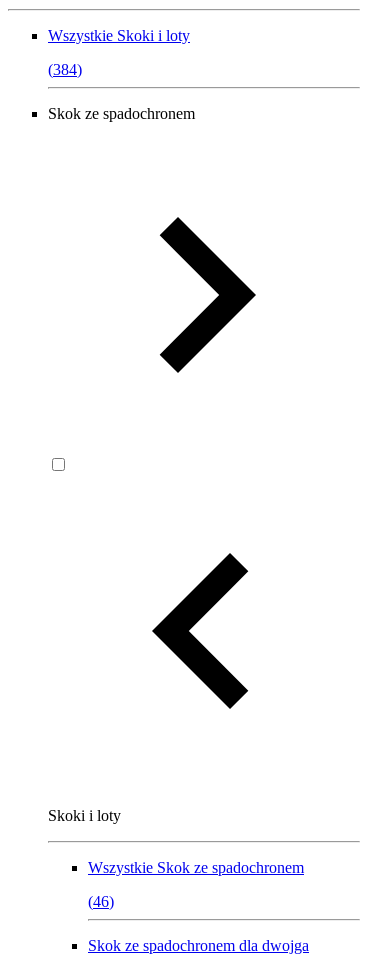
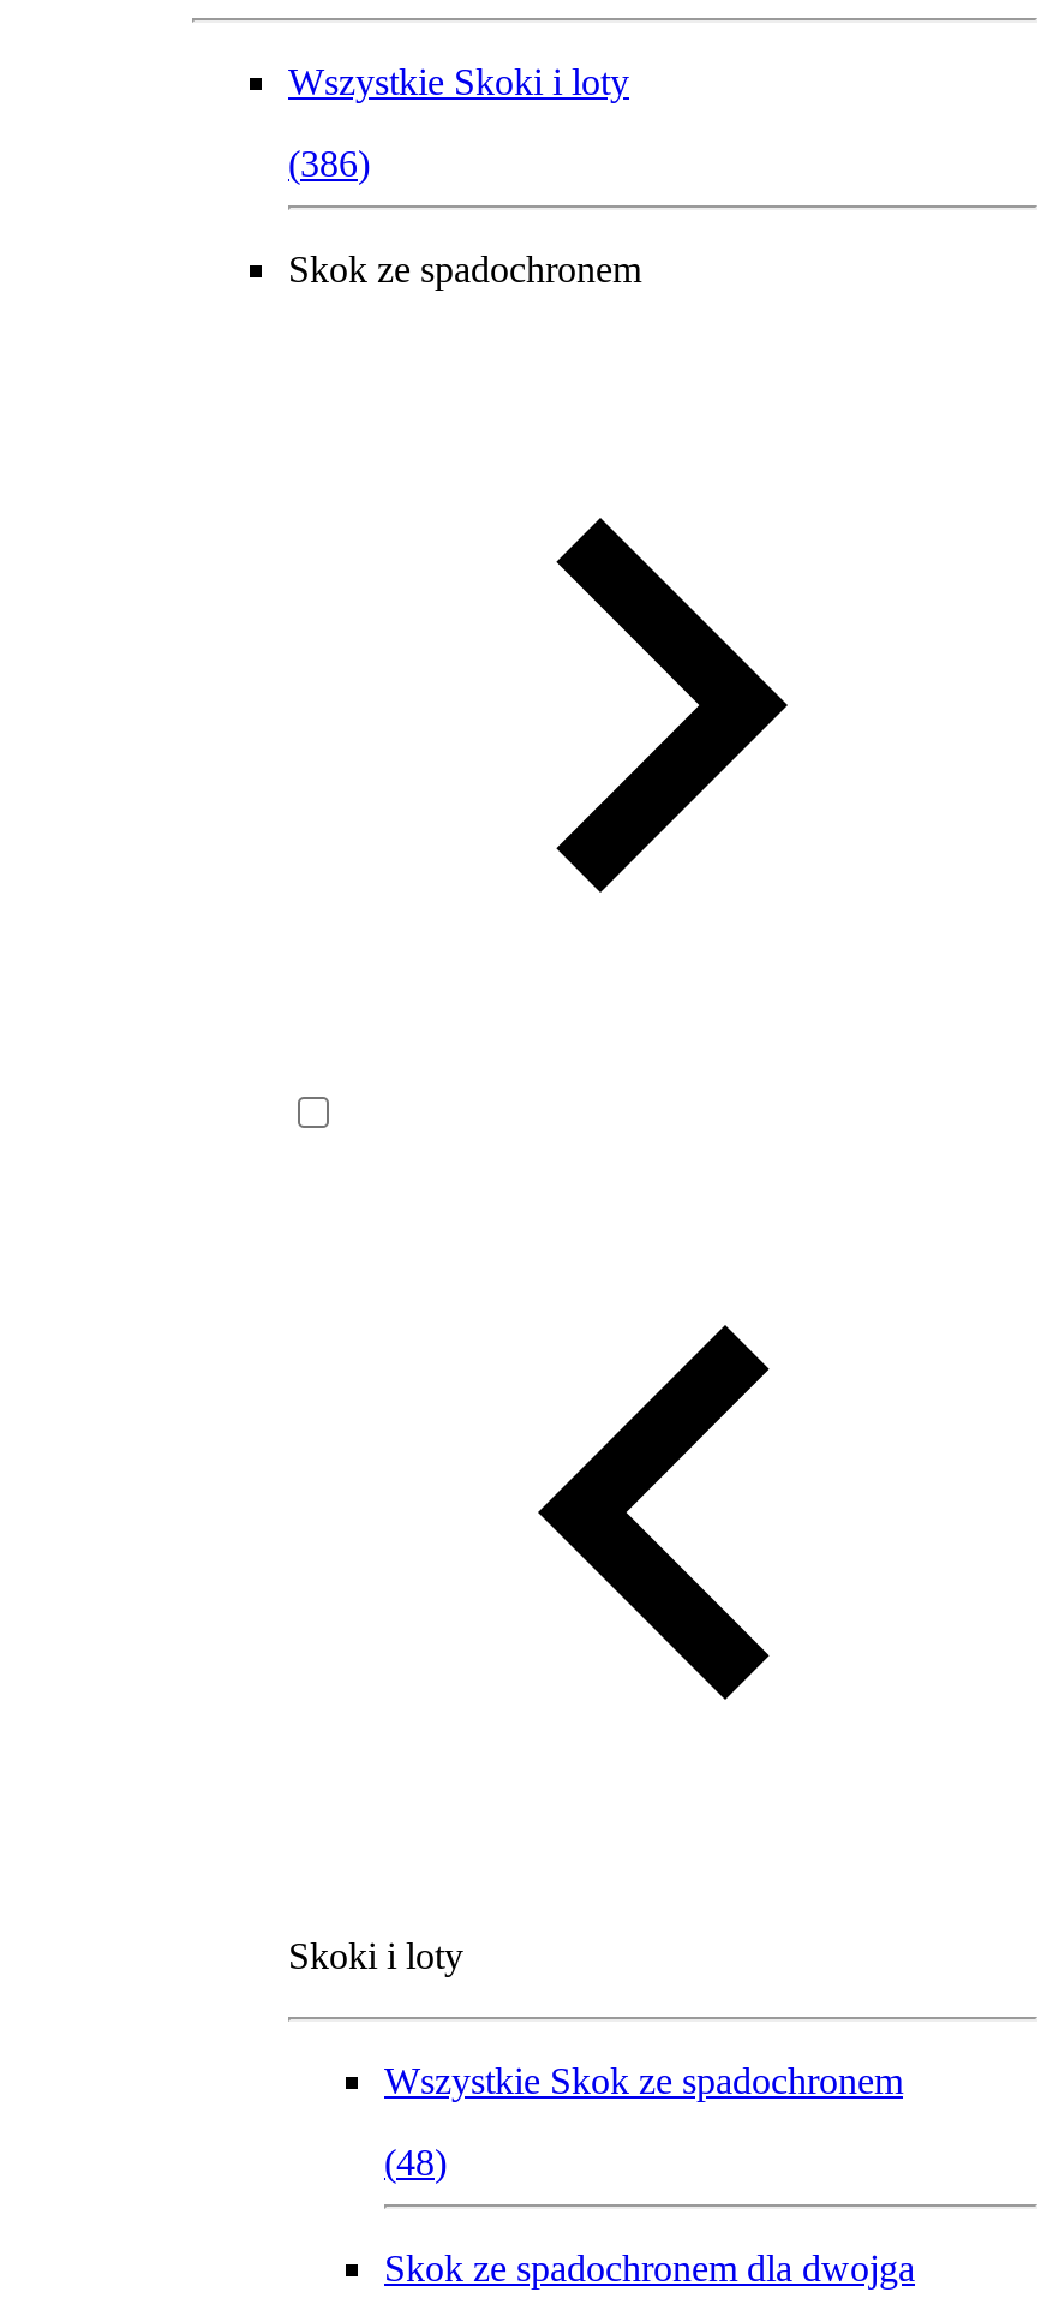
[48,61,82,78] (384) -> [288,143,370,184] (386)
[88,893,114,910] (46) -> [384,2142,447,2183] (48)

